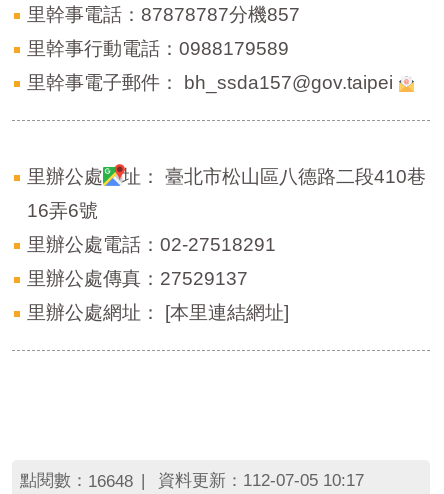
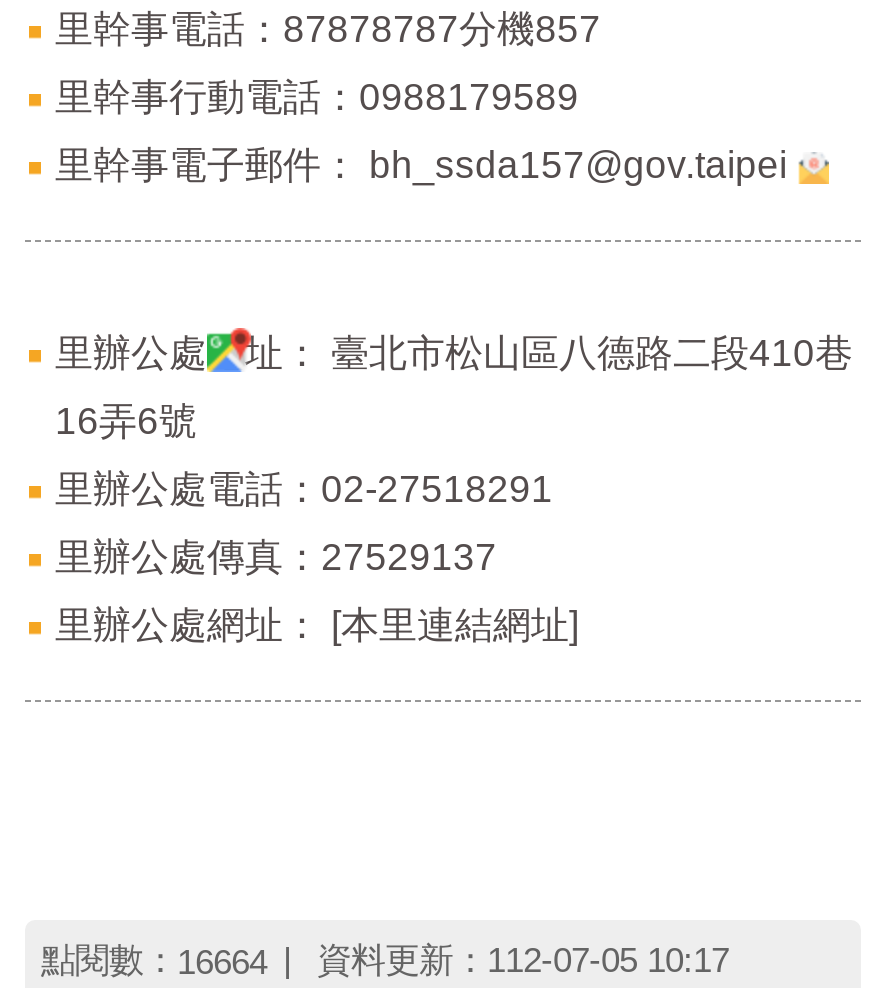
[20,470,364,491] 點閱數：16648 資料更新：112-07-05 10:17 -> [41,940,729,982] 點閱數：16664 資料更新：112-07-05 10:17

